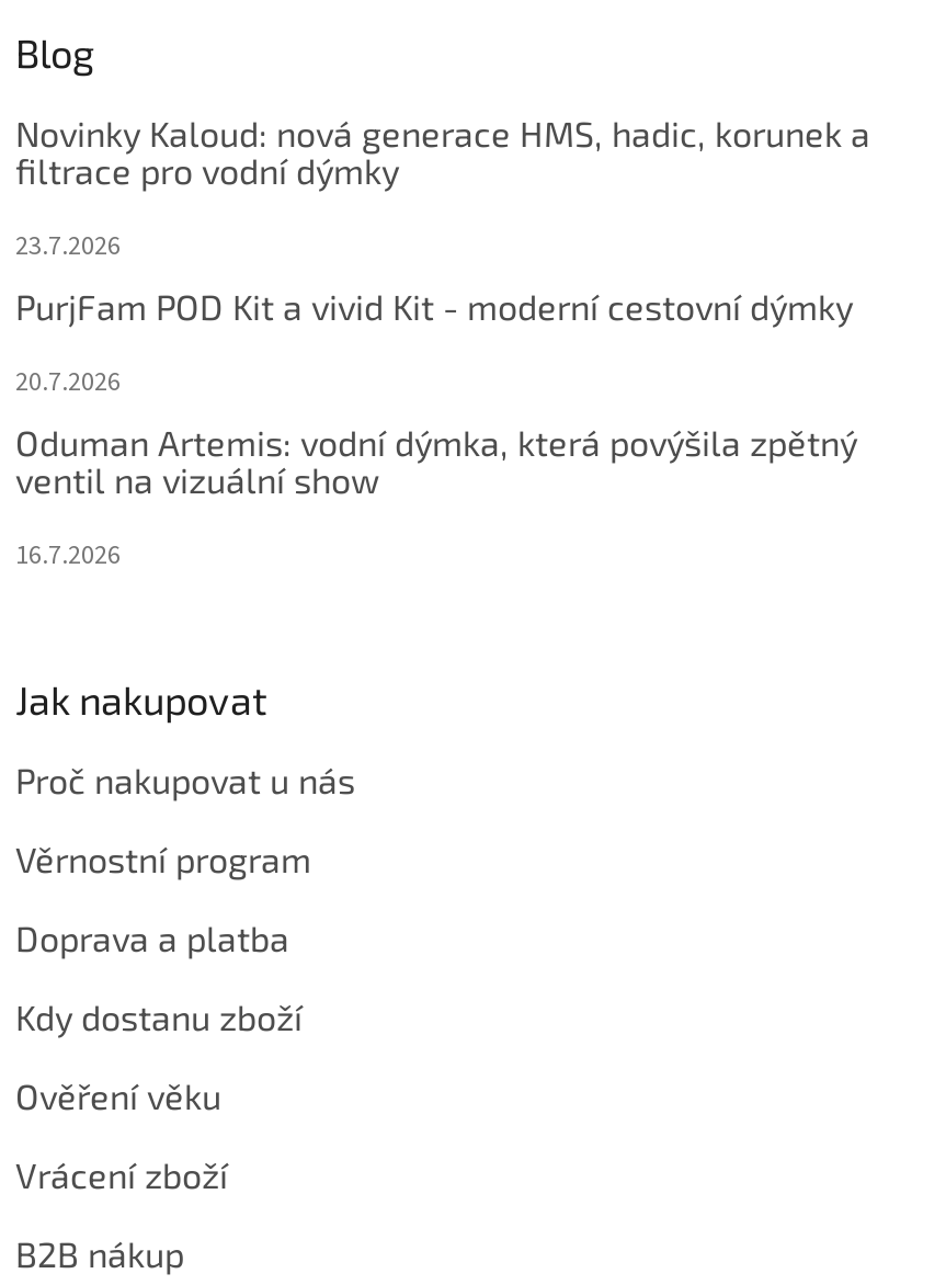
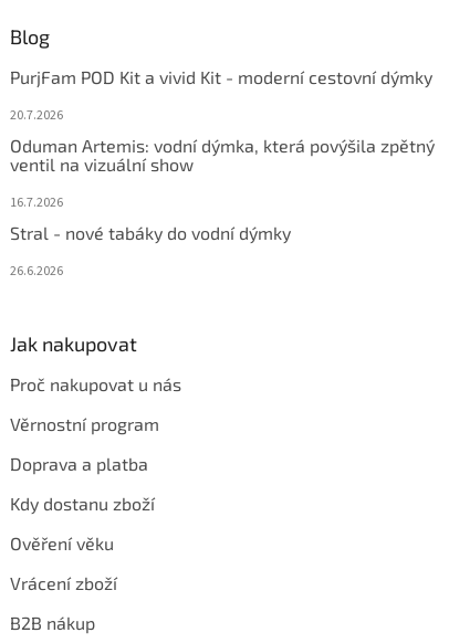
[15,111,870,265] Novinky Kaloud: nová generace HMS, hadic, korunek a | filtrace pro vodní dýmky | 23.7.2026 -> none
moved [15,285,857,574] -> [10,66,435,212]: PurjFam POD Kit a vivid Kit - moderní cestovní dýmky | 20.7.2026 | Oduman Artemis: vodní dýmka, která povýšila zpětný | ventil na vizuální show | 16.7.2026
none -> [10,222,291,280] Stral - nové tabáky do vodní dýmky | 26.6.2026

